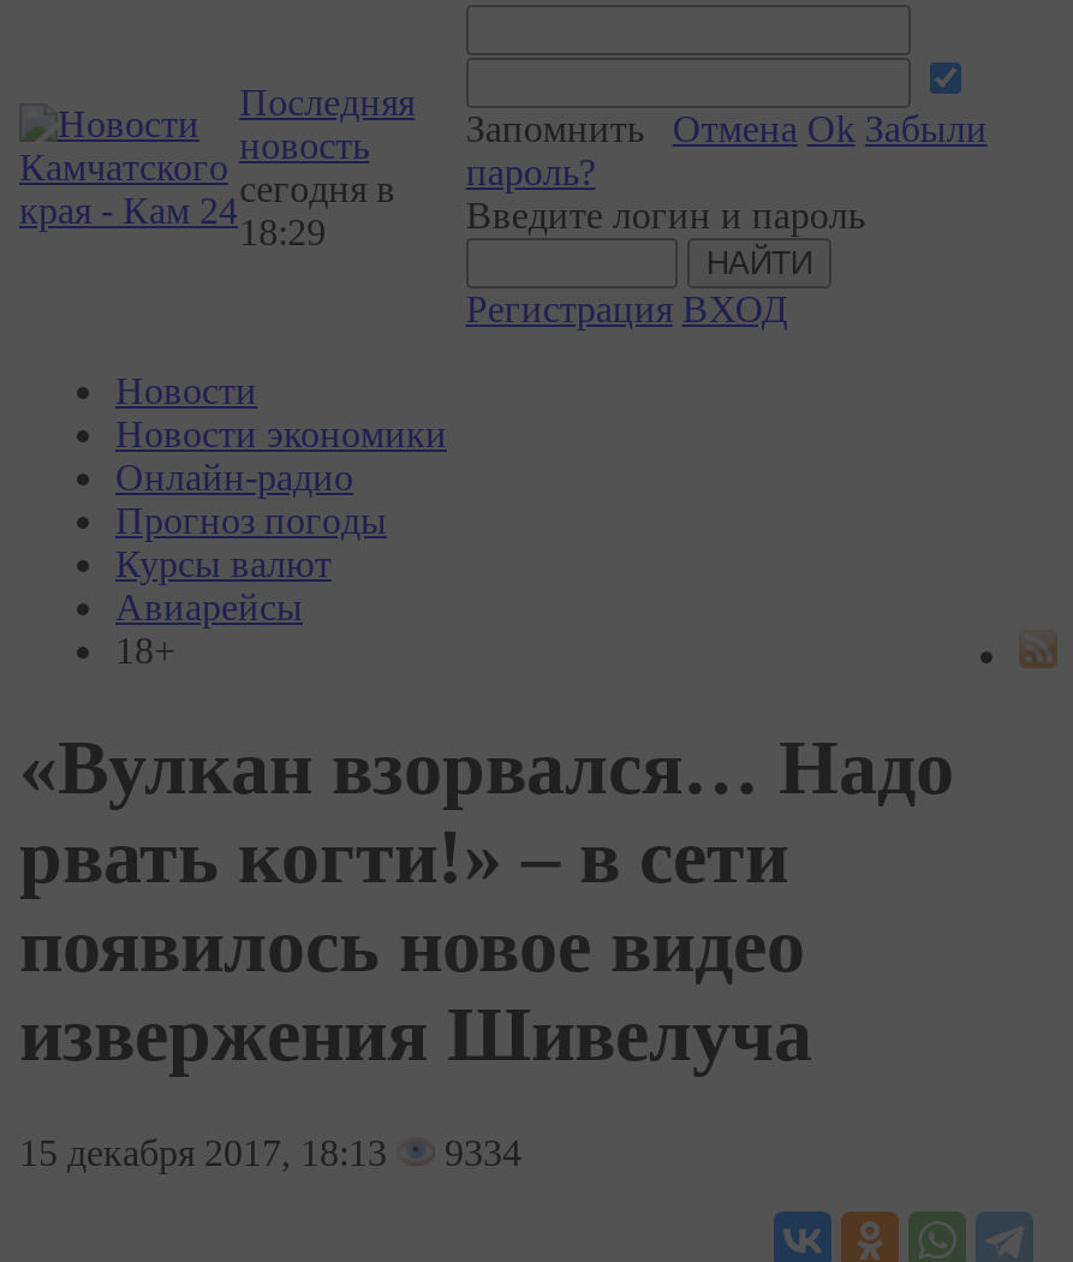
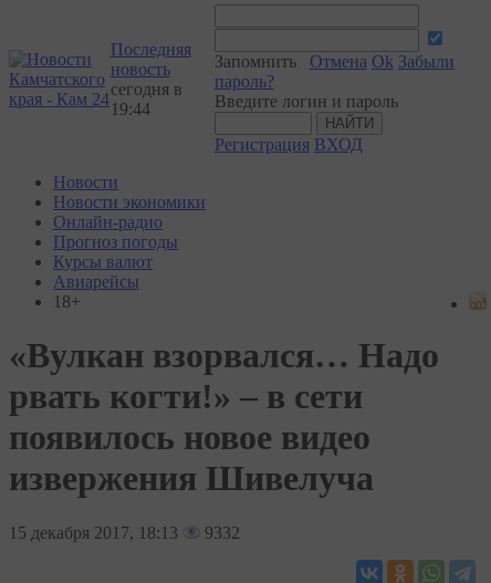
[239,212,326,252] 18:29 -> [110,100,150,118] 19:44
[19,1132,521,1173] 15 декабря 2017, 18:13 9334 -> [9,523,240,542] 15 декабря 2017, 18:13 9332

